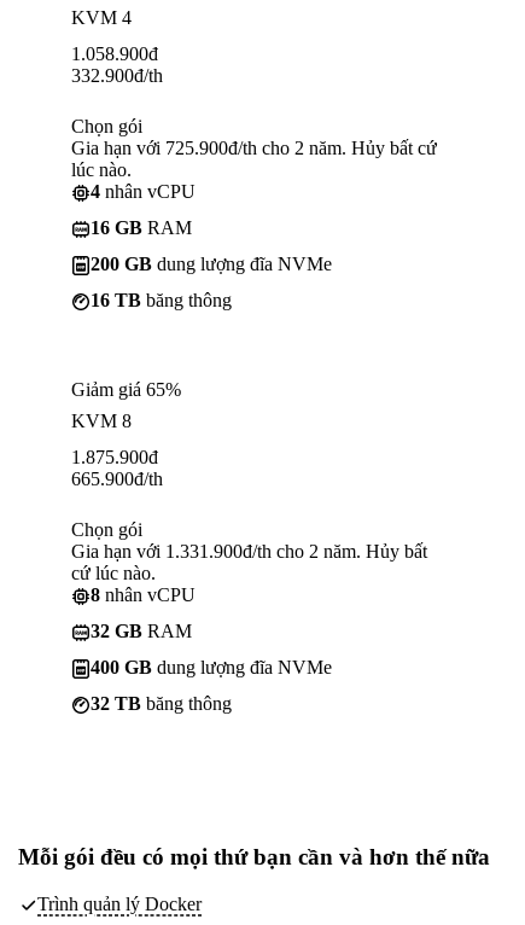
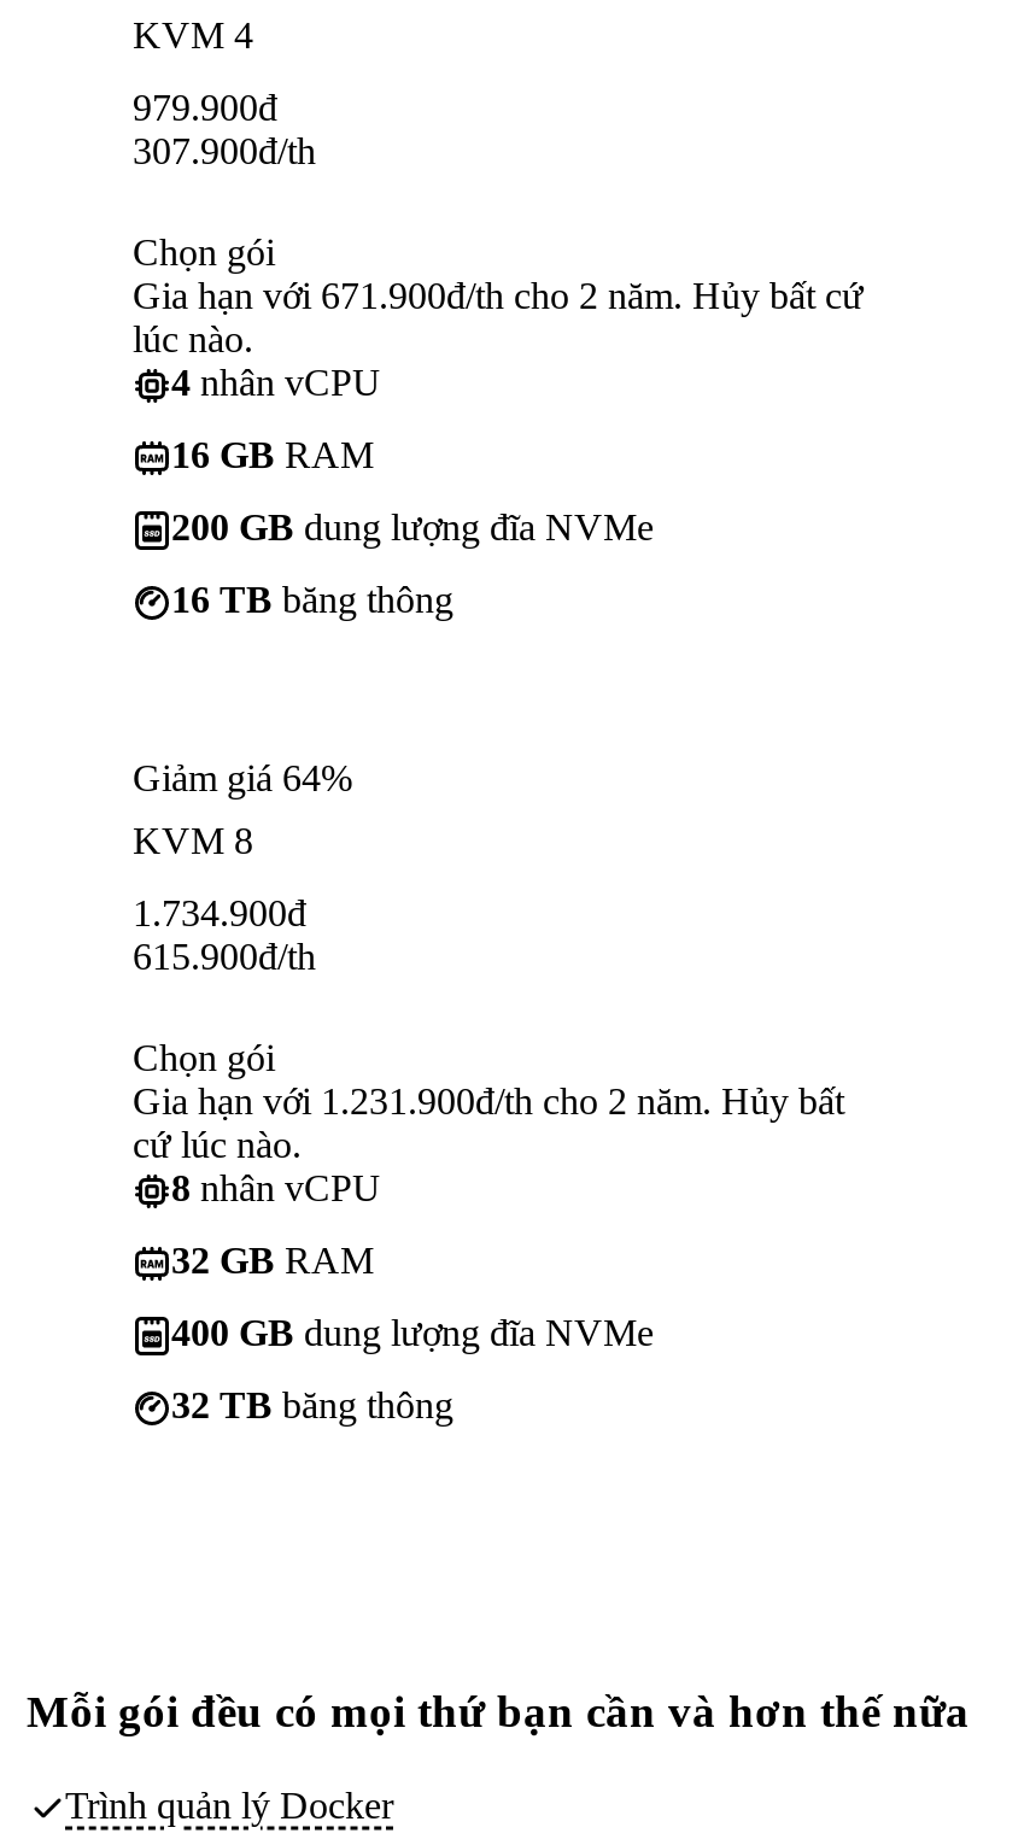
[71,44,158,64] 1.058.900đ -> [133,88,277,129] 979.900đ
[71,66,163,86] 332.900đ/th -> [133,131,316,172] 307.900đ/th
[71,138,437,159] Gia hạn với 725.900đ/th cho 2 năm. Hủy bất cứ -> [133,276,864,317] Gia hạn với 671.900đ/th cho 2 năm. Hủy bất cứ
[71,380,181,400] Giảm giá 65% -> [133,758,352,799] Giảm giá 64%
[71,447,158,468] 1.875.900đ -> [133,893,306,934] 1.734.900đ
[71,469,163,489] 665.900đ/th -> [133,936,316,977] 615.900đ/th
[71,541,427,562] Gia hạn với 1.331.900đ/th cho 2 năm. Hủy bất -> [133,1081,844,1122] Gia hạn với 1.231.900đ/th cho 2 năm. Hủy bất

